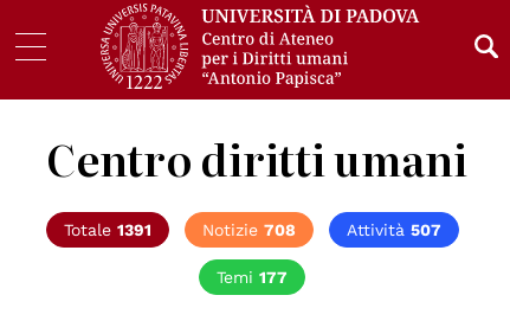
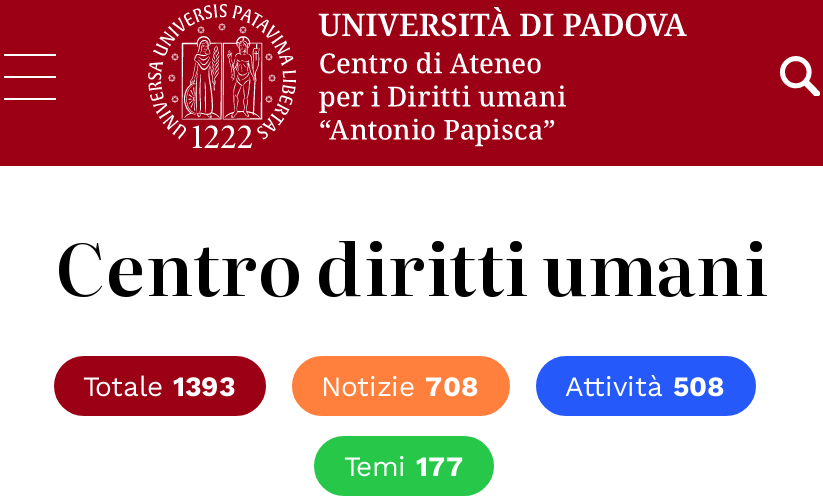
[63,220,151,239] Totale 1391 -> [83,370,235,402] Totale 1393
[346,220,441,239] Attività 507 -> [565,370,725,402] Attività 508

